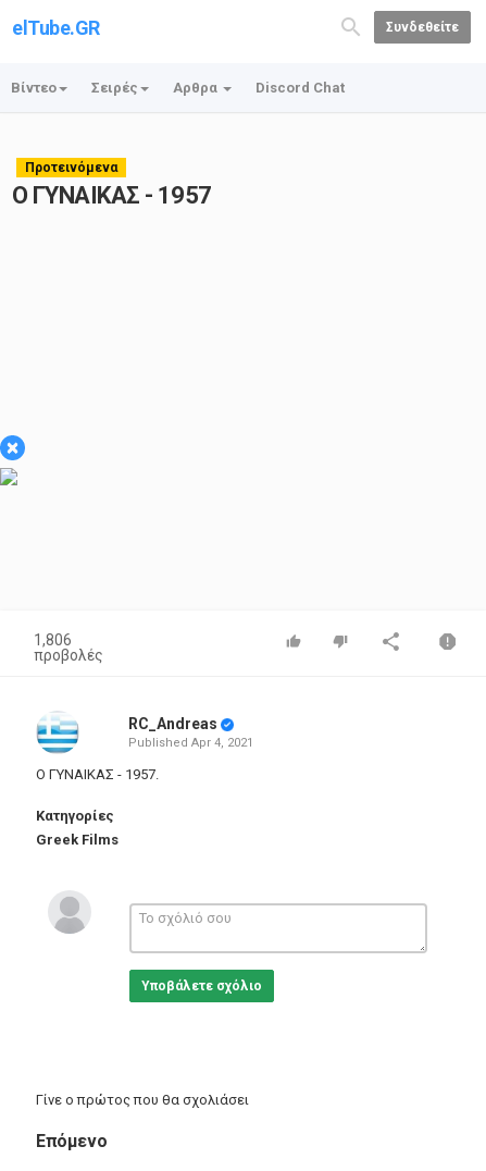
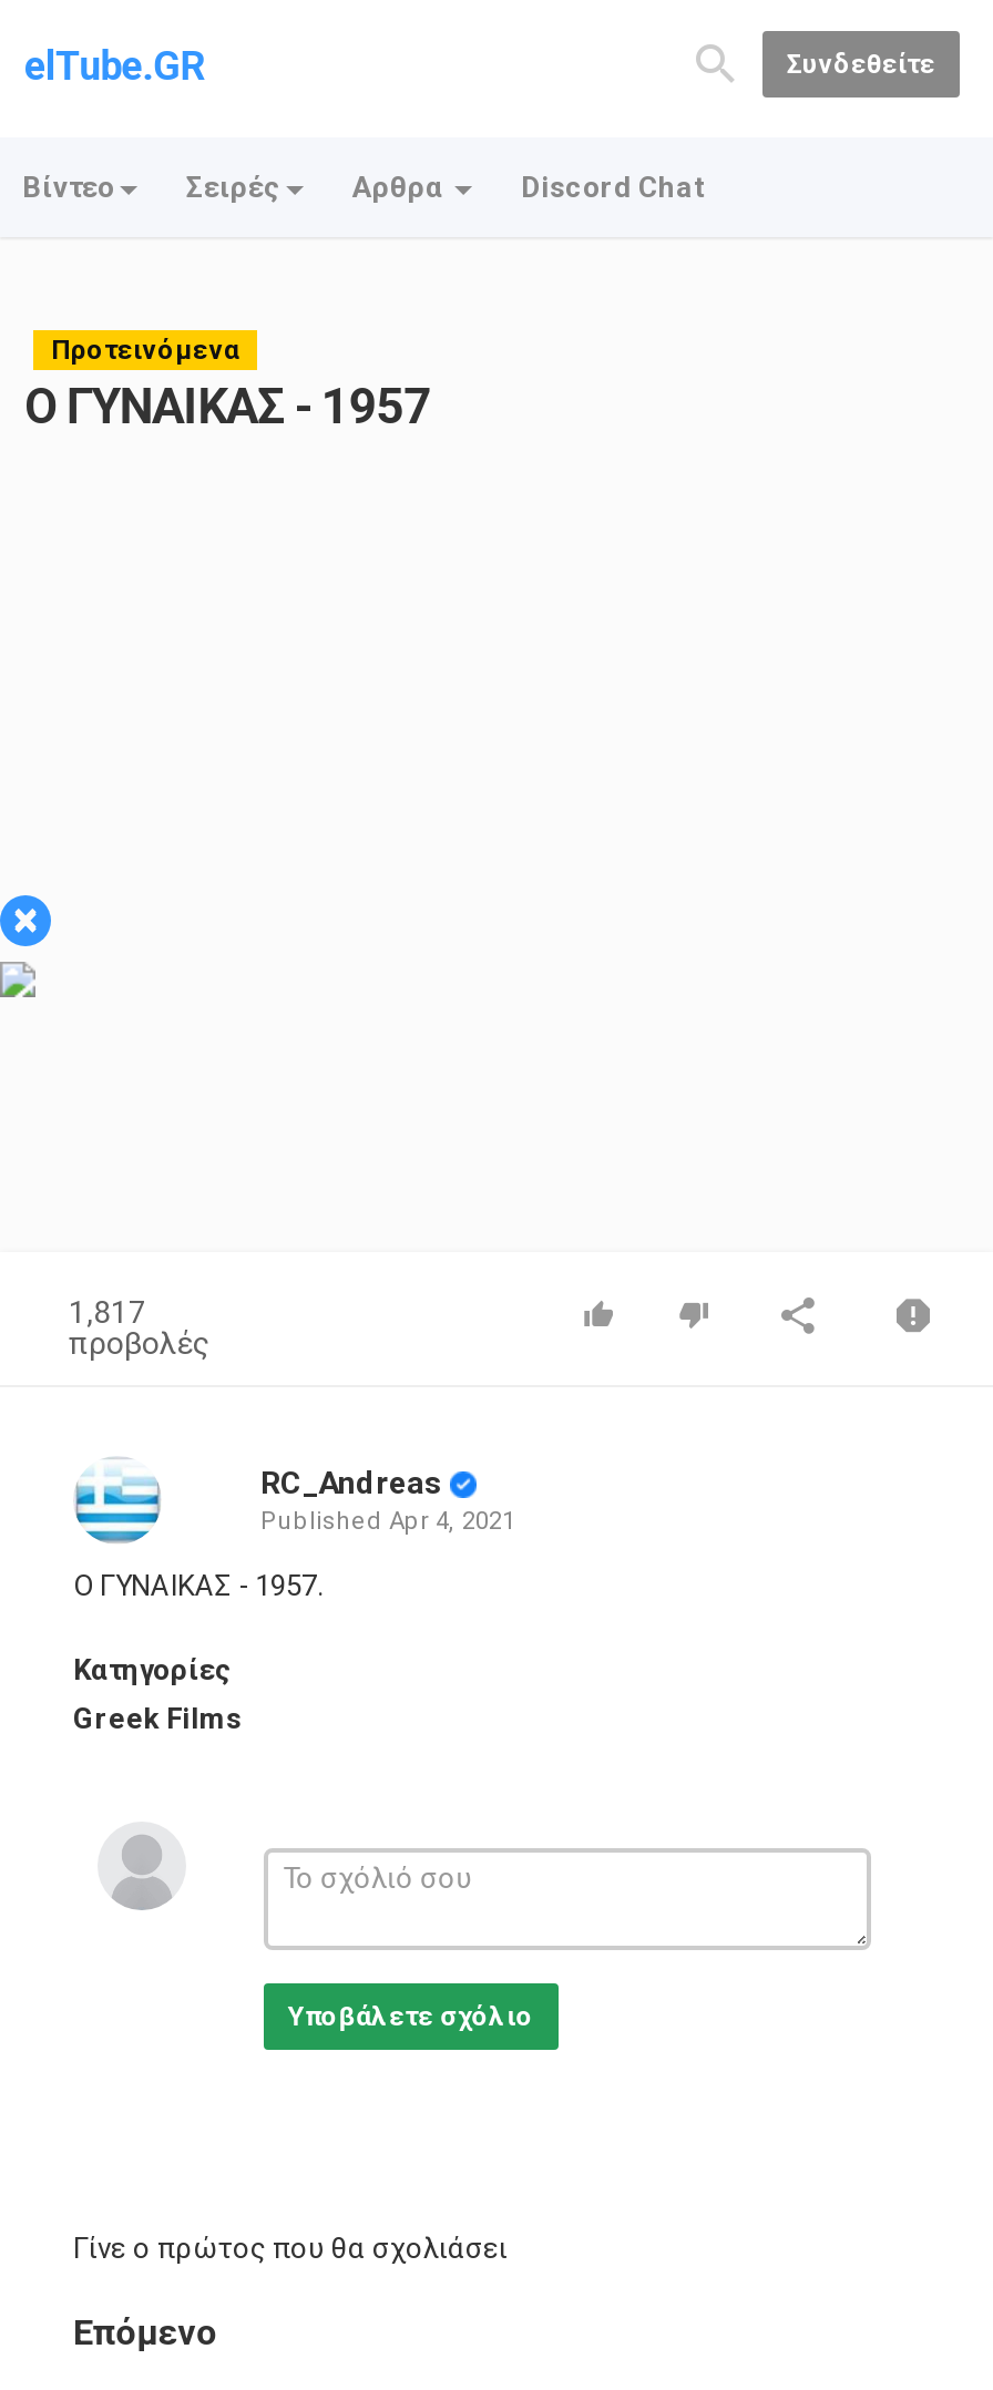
[34,631,72,649] 1,806 -> [69,1294,146,1330] 1,817

